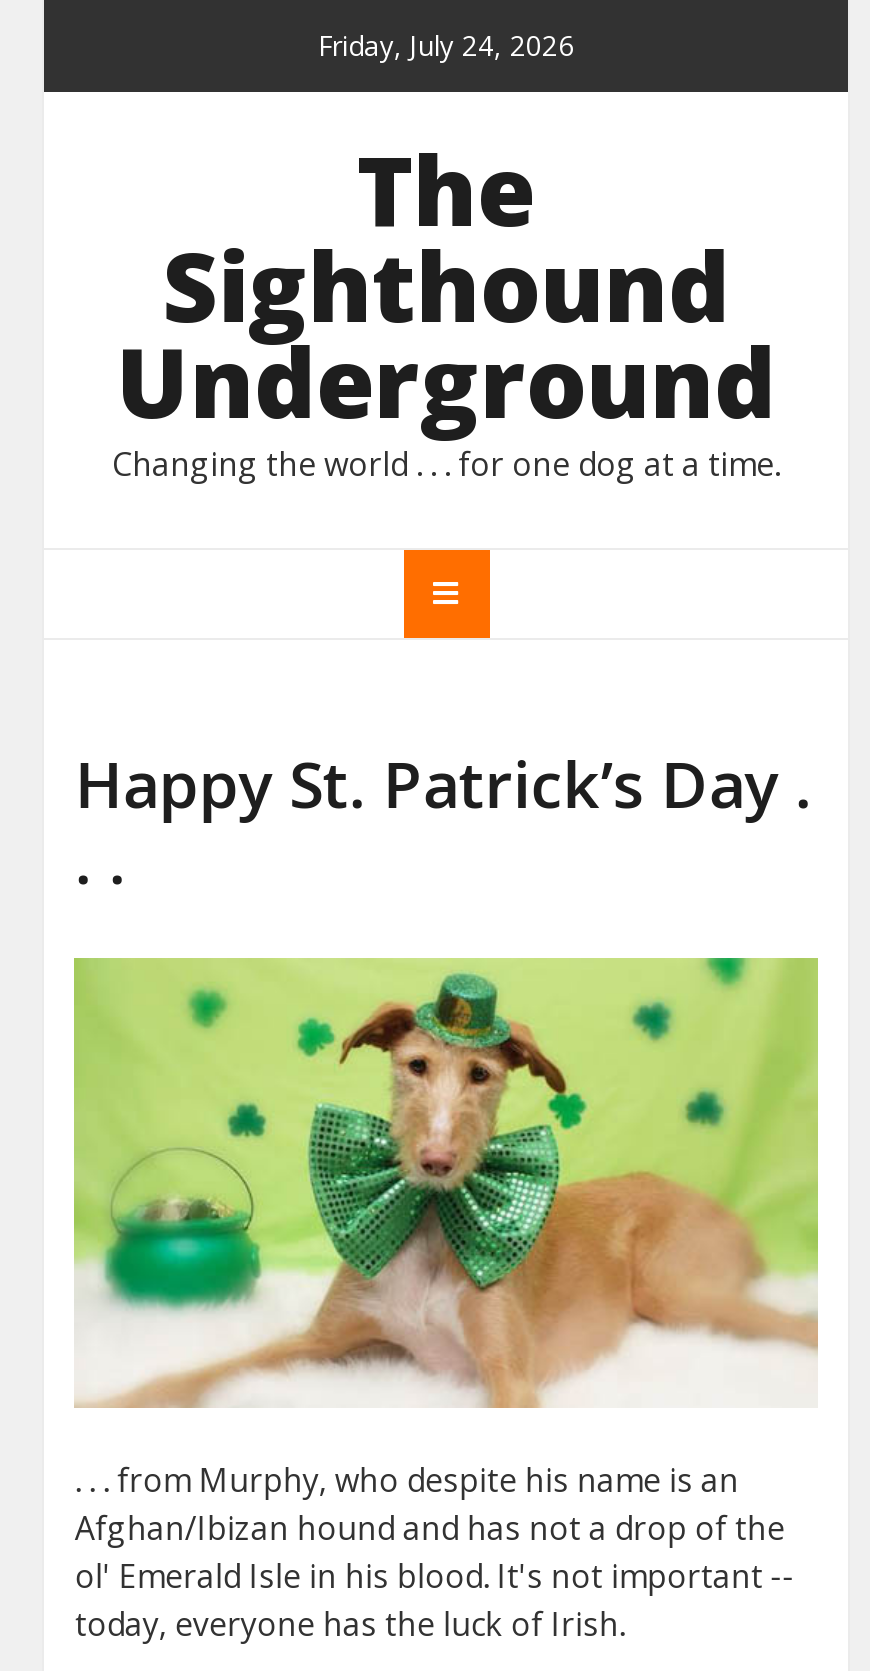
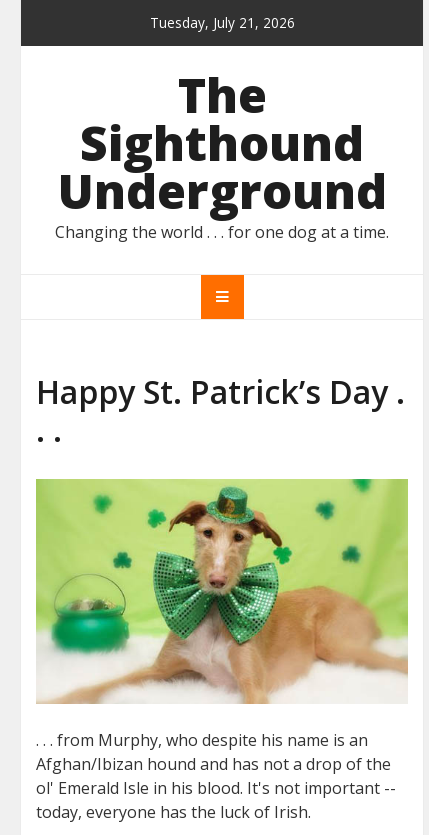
[318,26,574,64] Friday, July 24, 2026 -> [149,13,294,32] Tuesday, July 21, 2026

